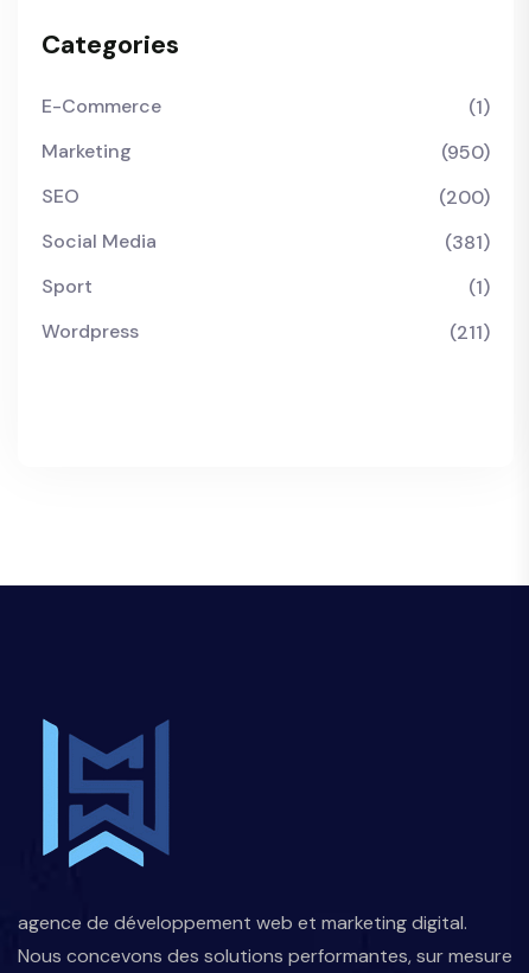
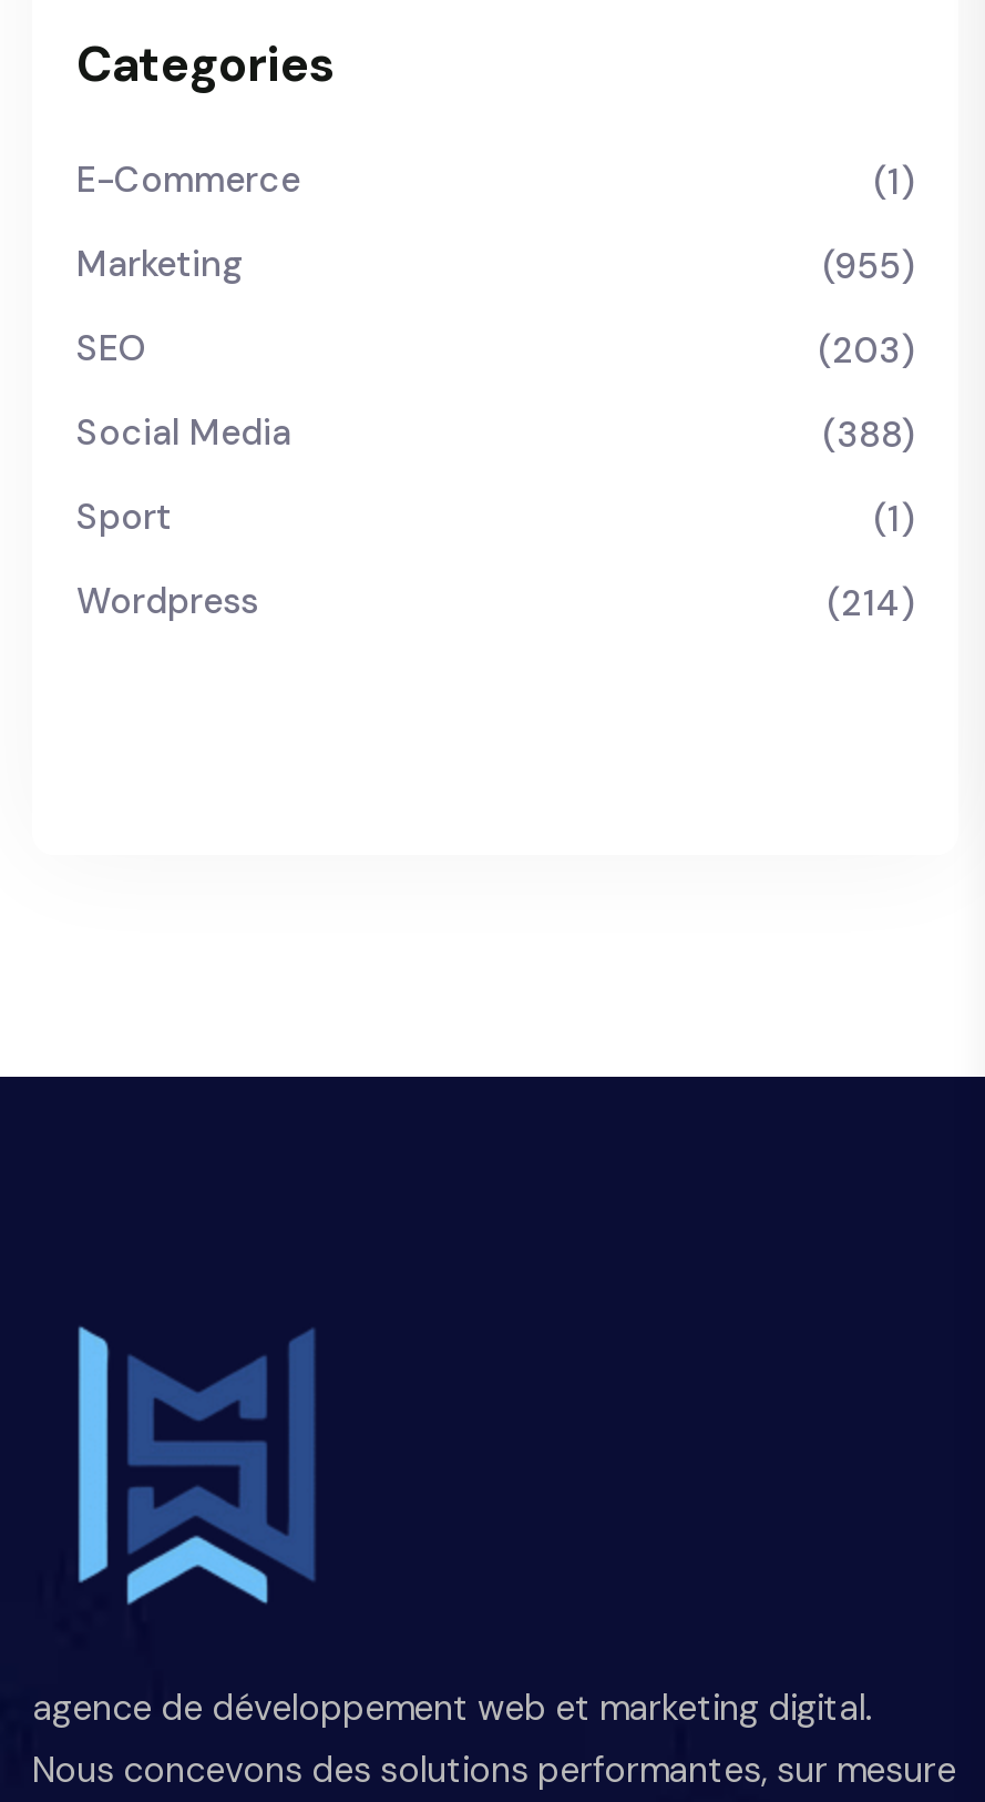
[441,140,490,165] (950) -> [823,243,914,289] (955)
[439,185,490,210] (200) -> [819,327,914,374] (203)
[445,230,490,255] (381) -> [823,411,914,458] (388)
[450,320,490,345] (211) -> [828,580,914,627] (214)

